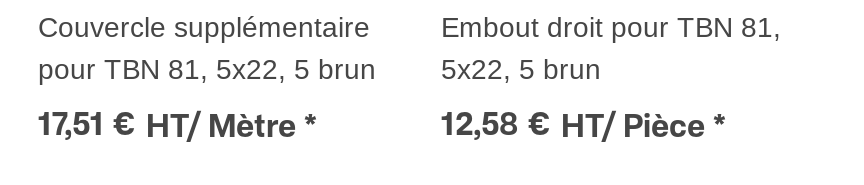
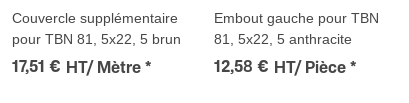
[441,11,781,85] Embout droit pour TBN 81, | 5x22, 5 brun -> [213,10,378,47] Embout gauche pour TBN | 81, 5x22, 5 anthracite

